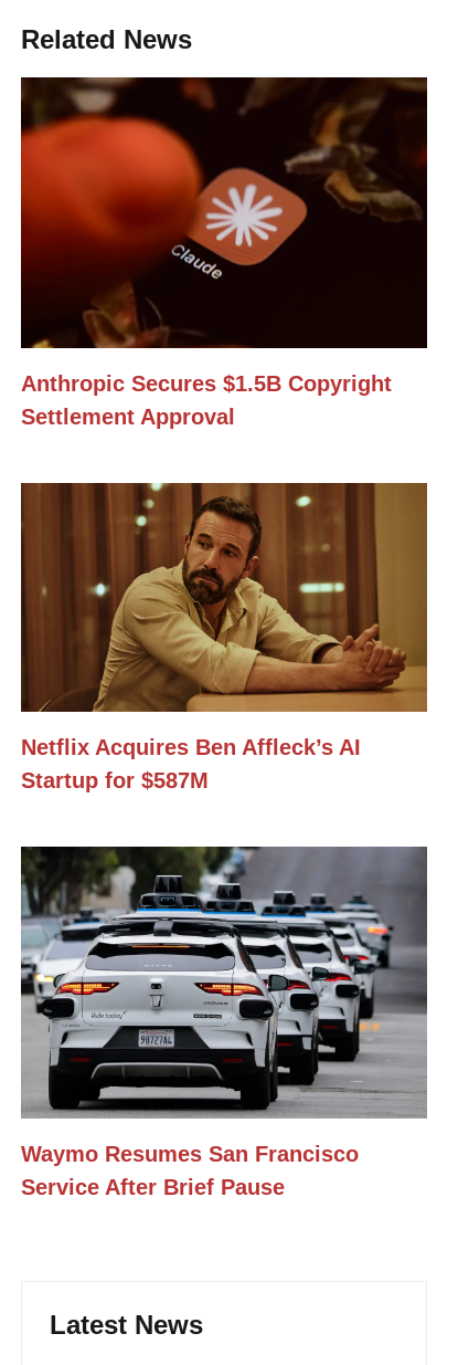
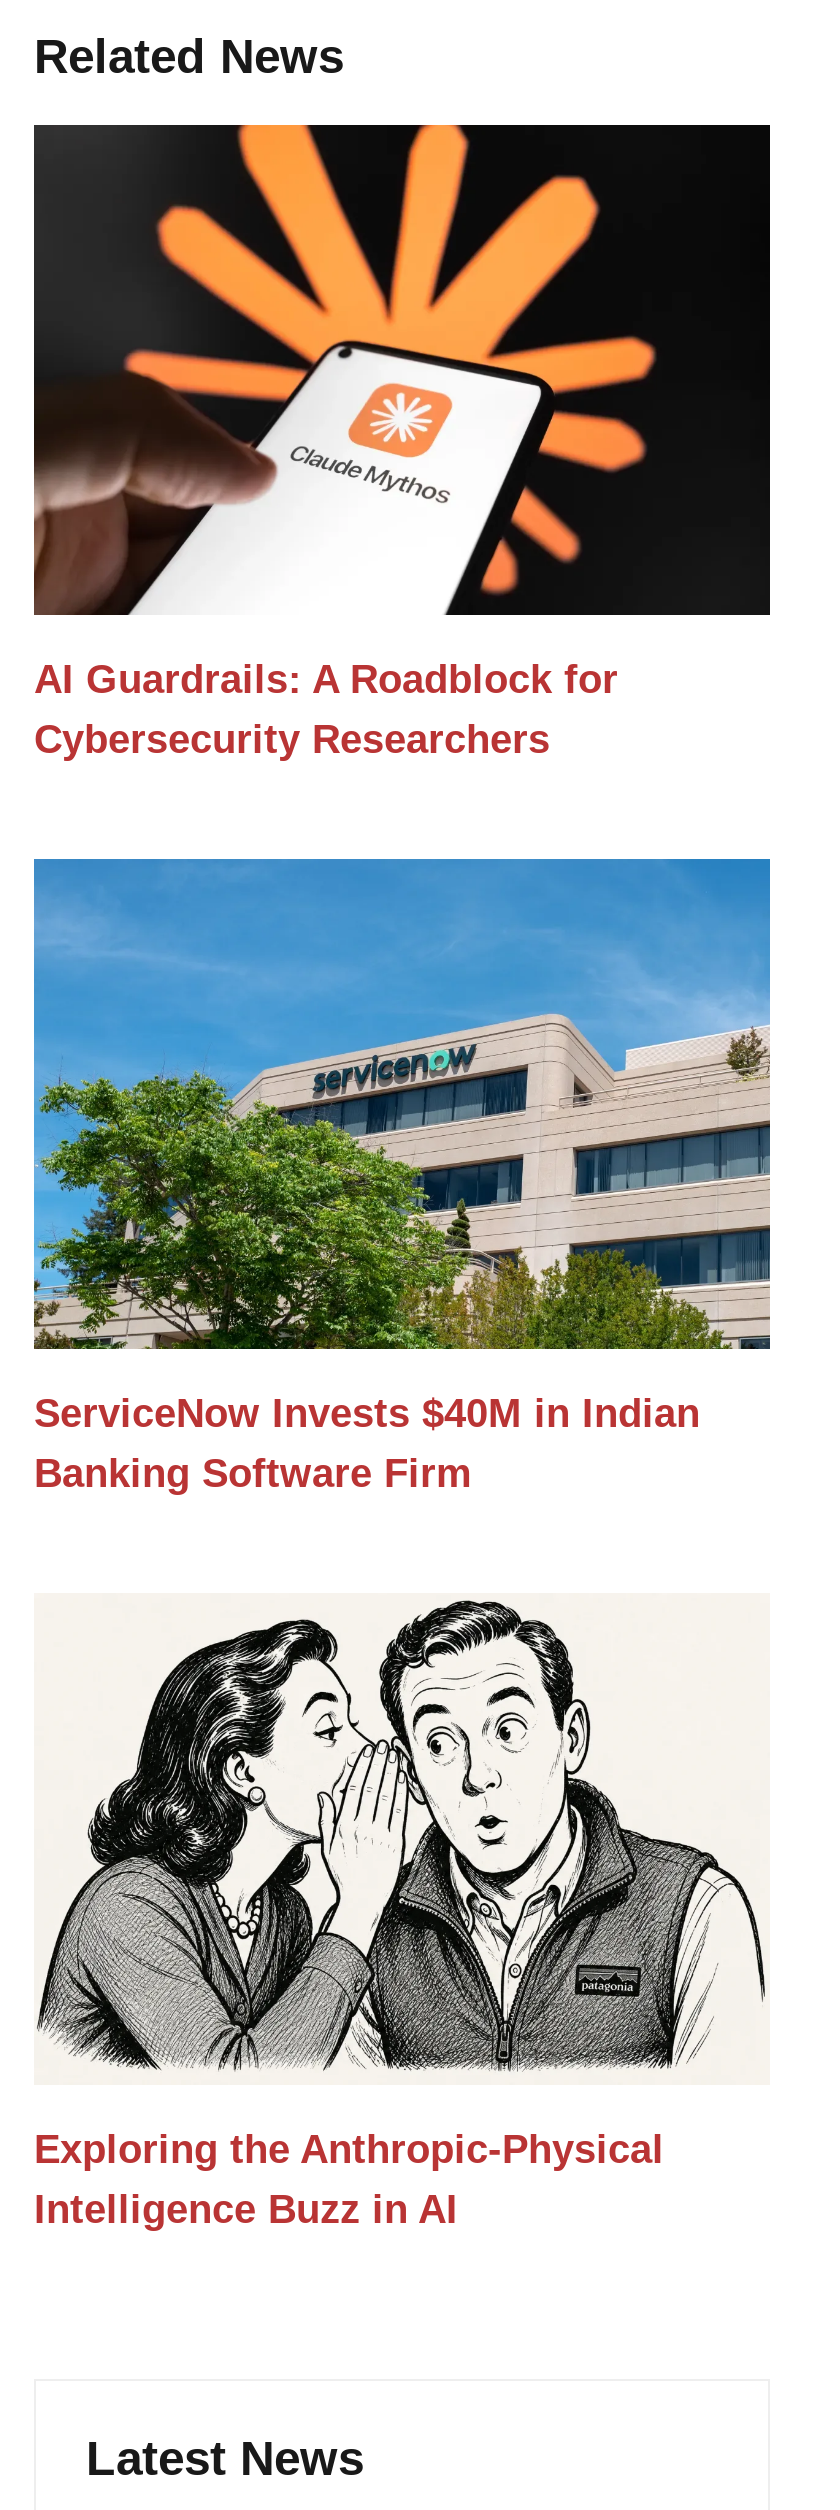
[20,76,427,322] [image] -> [32,123,770,617] [image]
[21,372,392,429] Anthropic Secures $1.5B Copyright | Settlement Approval -> [34,657,618,761] AI Guardrails: A Roadblock for | Cybersecurity Researchers
[20,482,428,793] [image] | Netflix Acquires Ben Affleck’s AI | Startup for $587M -> [32,857,772,1496] [image] | ServiceNow Invests $40M in Indian | Banking Software Firm
[20,846,428,1199] [image] | Waymo Resumes San Francisco | Service After Brief Pause -> [34,1593,770,2231] [image] | Exploring the Anthropic-Physical | Intelligence Buzz in AI

